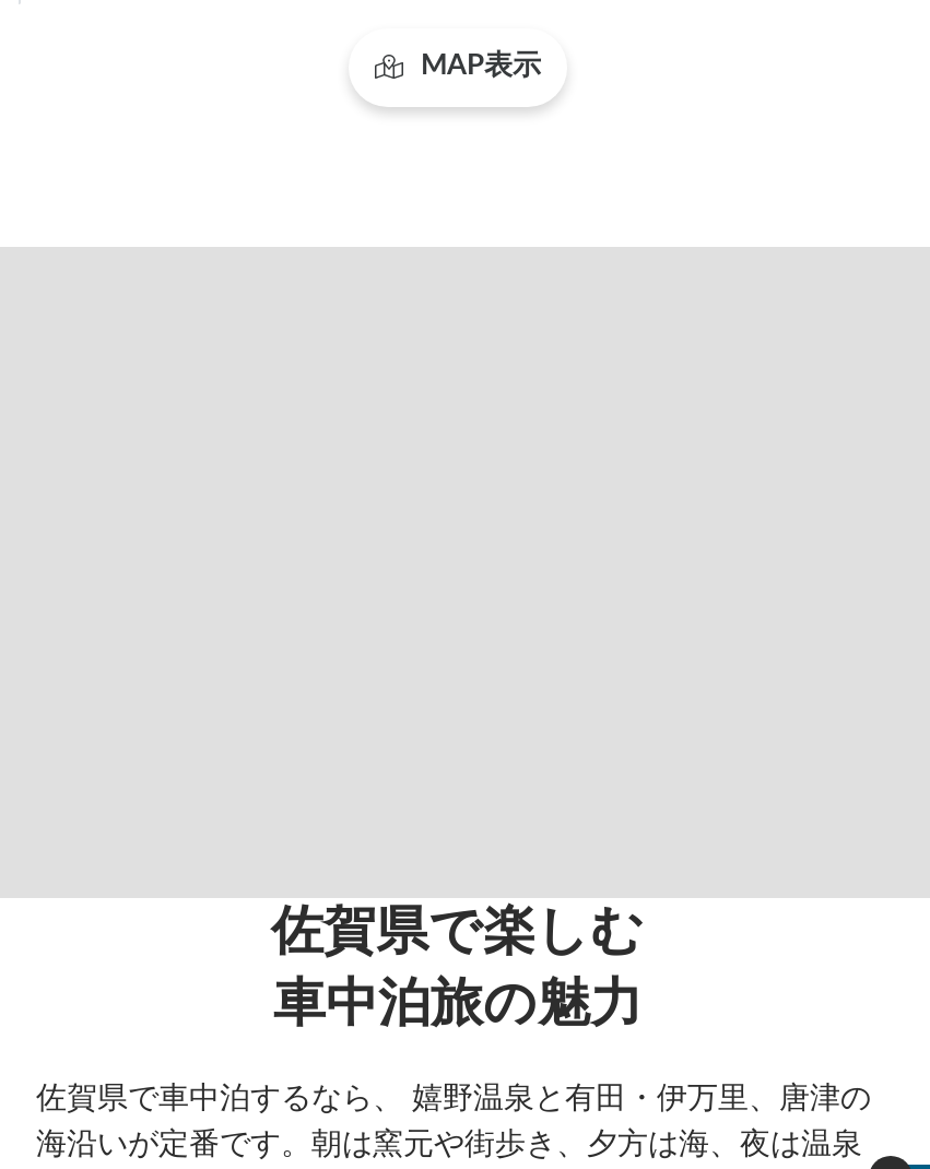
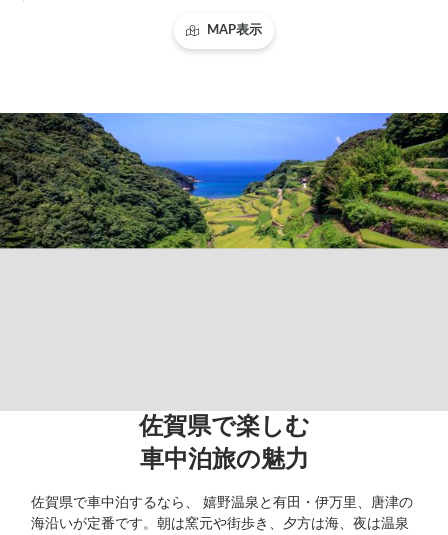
none -> [3,112,445,250] [image]

